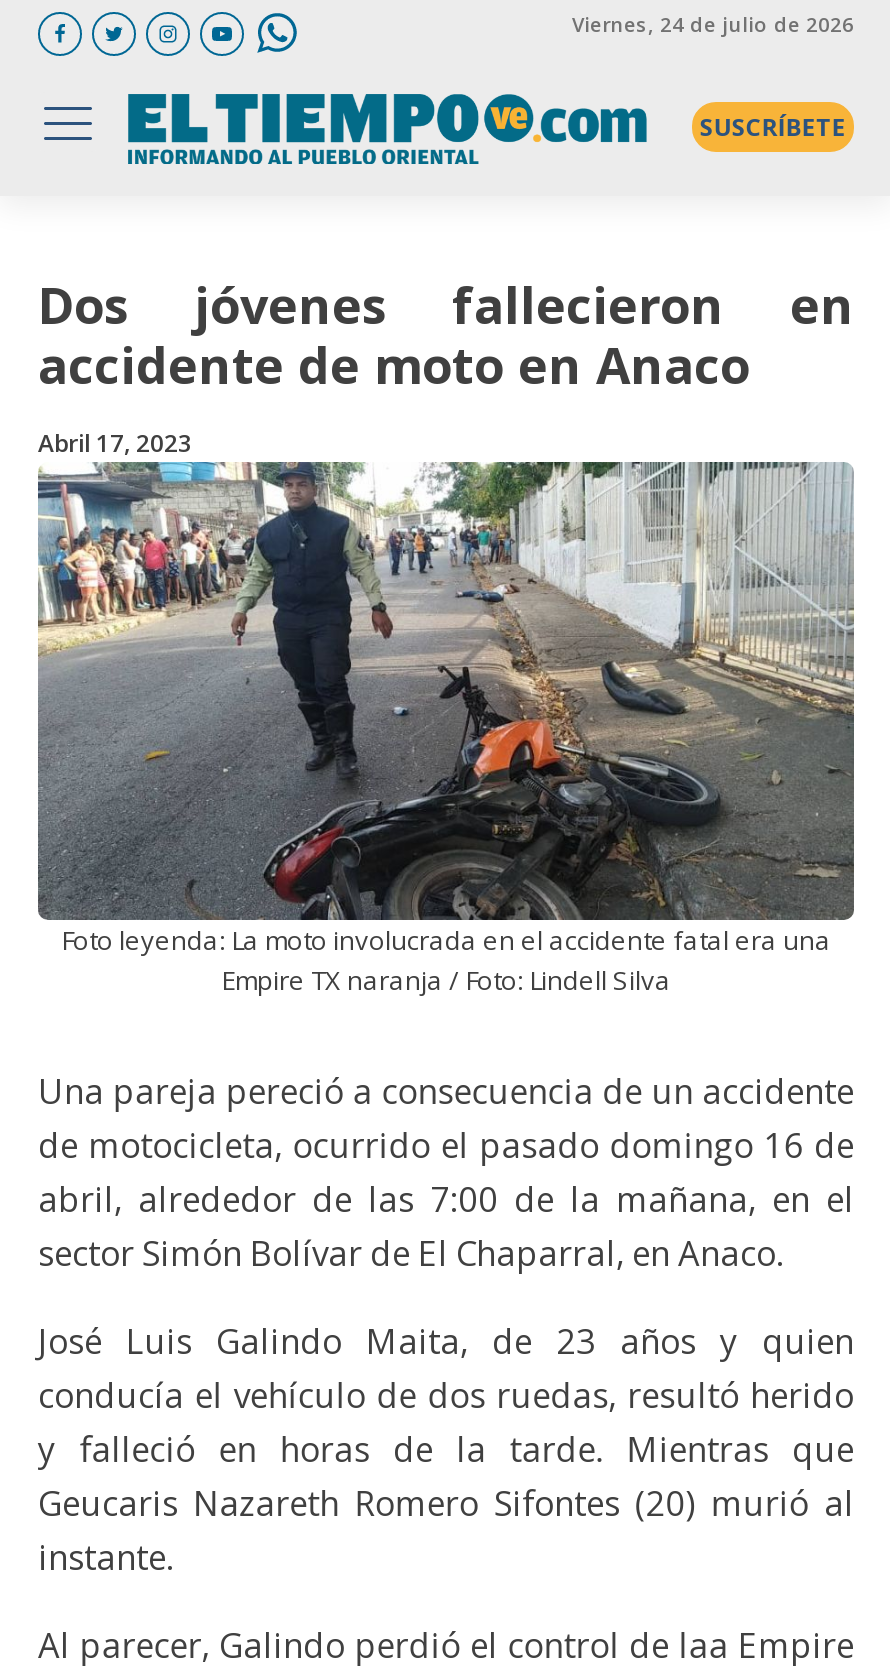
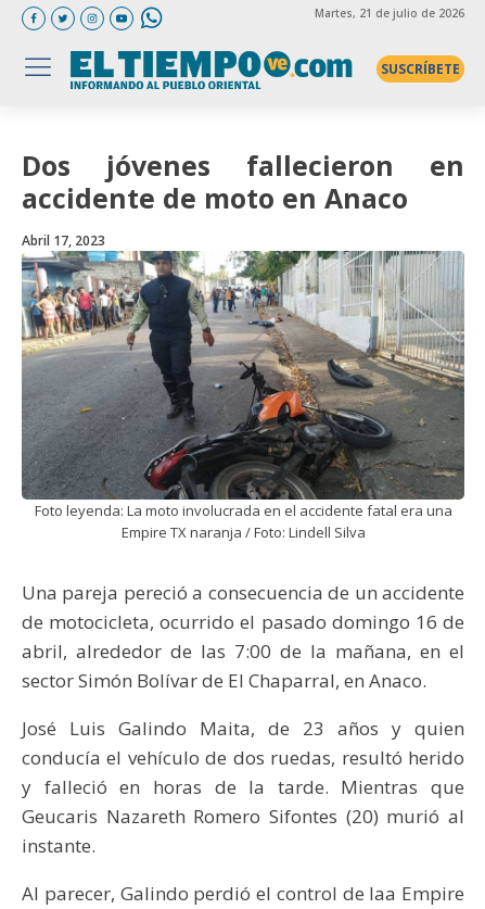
[572,9,854,37] Viernes, 24 de julio de 2026 -> [315,5,464,20] Martes, 21 de julio de 2026

